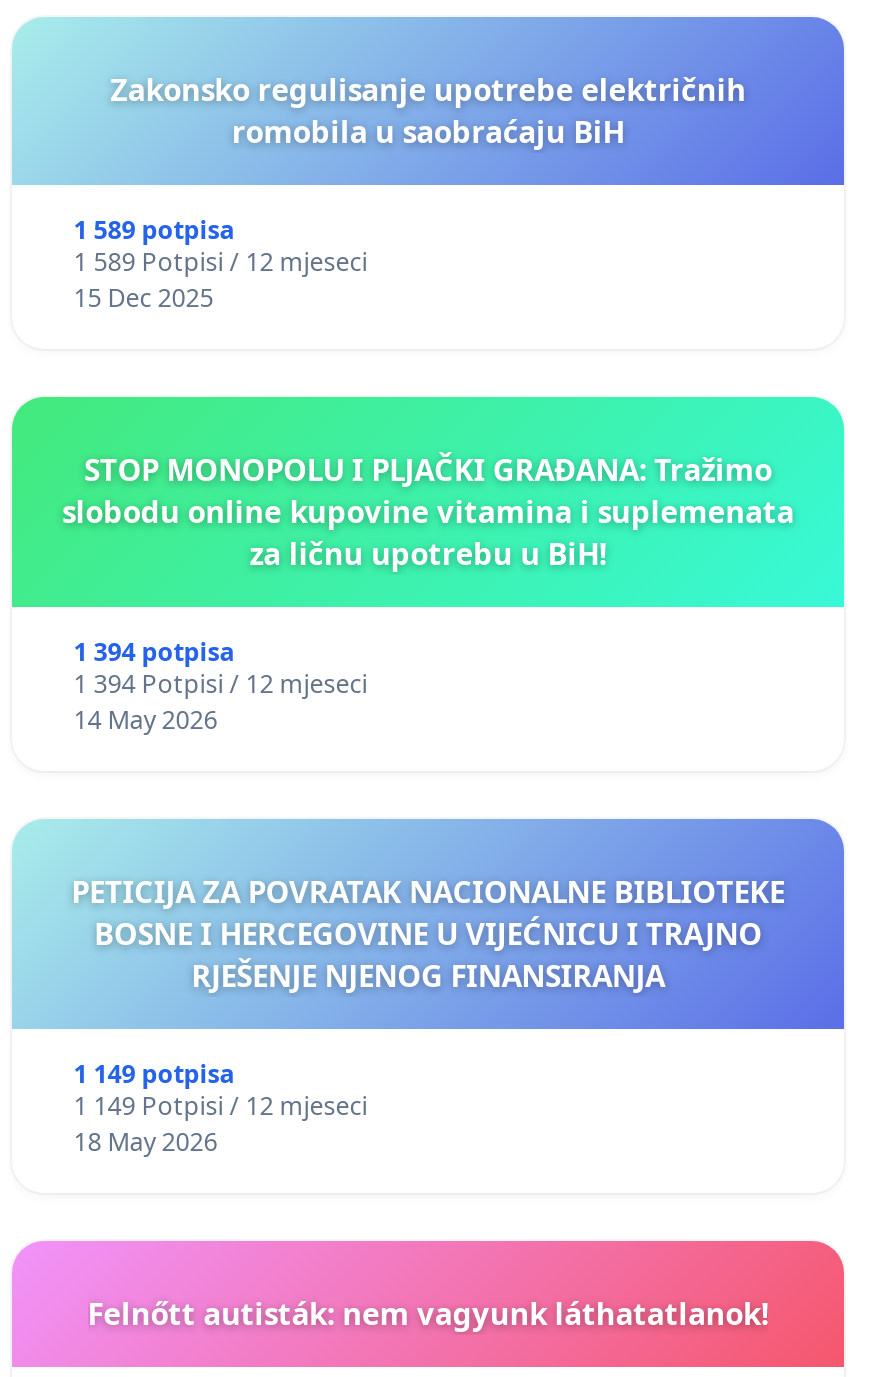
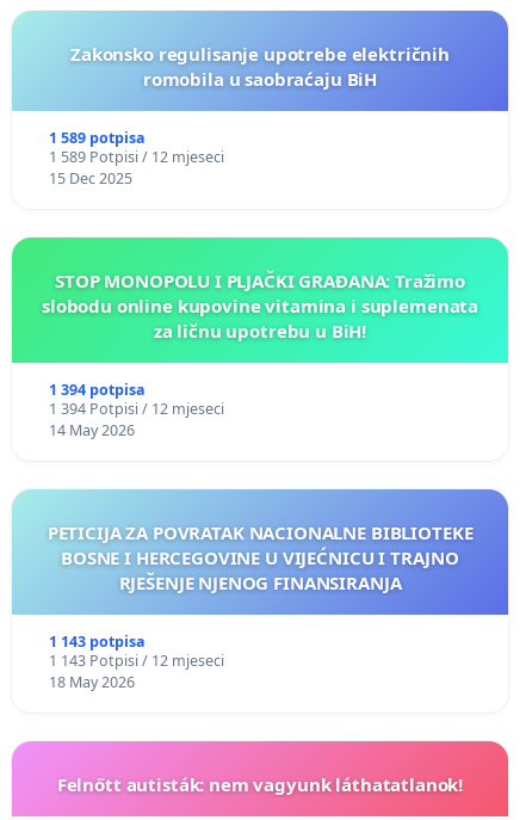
[74,1057,236,1091] 1 149 potpisa -> [49,632,145,652] 1 143 potpisa
[74,1089,368,1123] 1 149 Potpisi / 12 mjeseci -> [49,651,224,671] 1 143 Potpisi / 12 mjeseci

